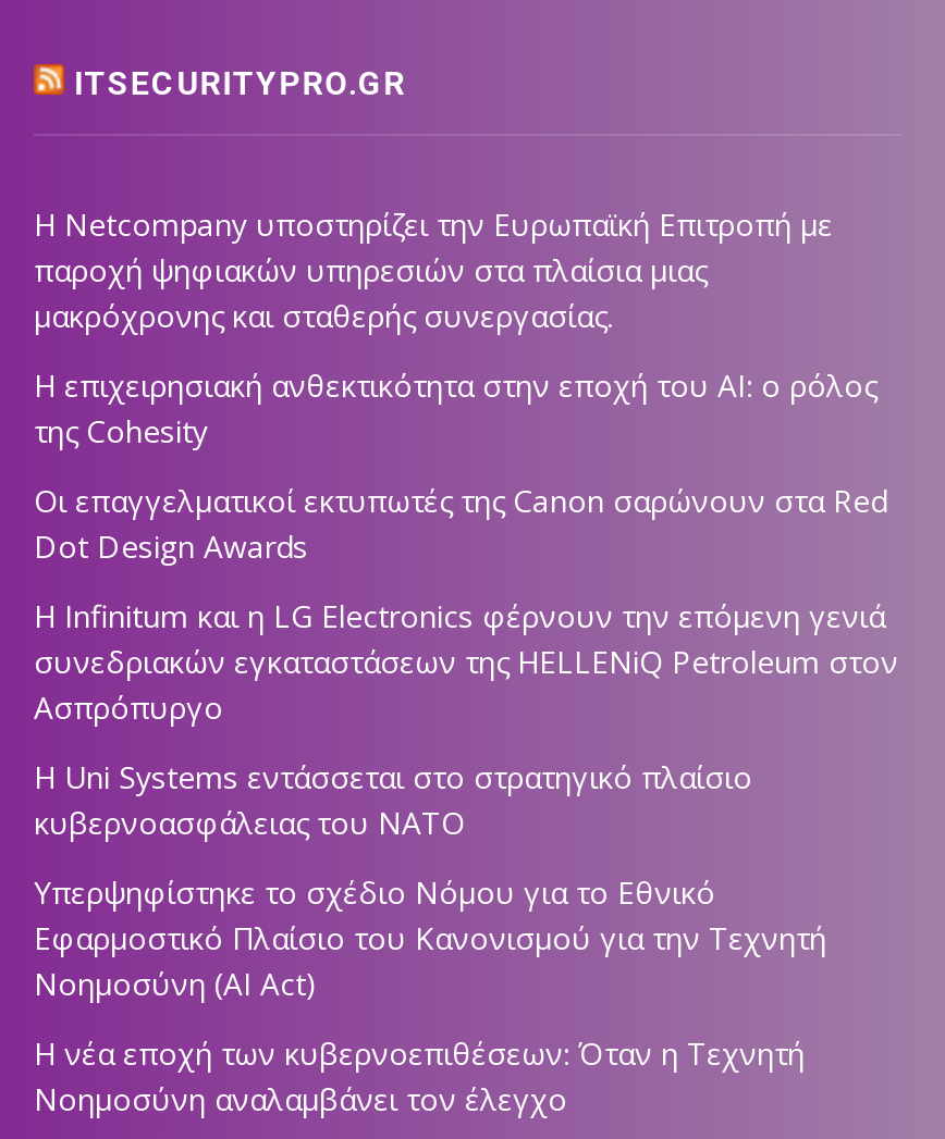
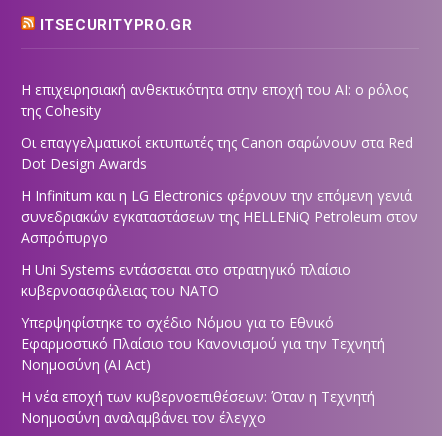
[34,203,833,336] Η Netcompany υποστηρίζει την Ευρωπαϊκή Επιτροπή με | παροχή ψηφιακών υπηρεσιών στα πλαίσια μιας | μακρόχρονης και σταθερής συνεργασίας. -> none

